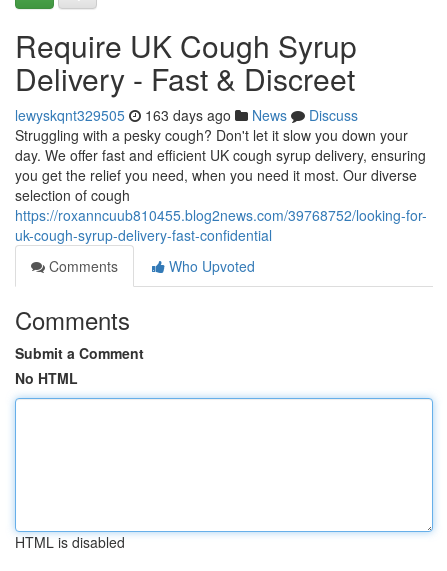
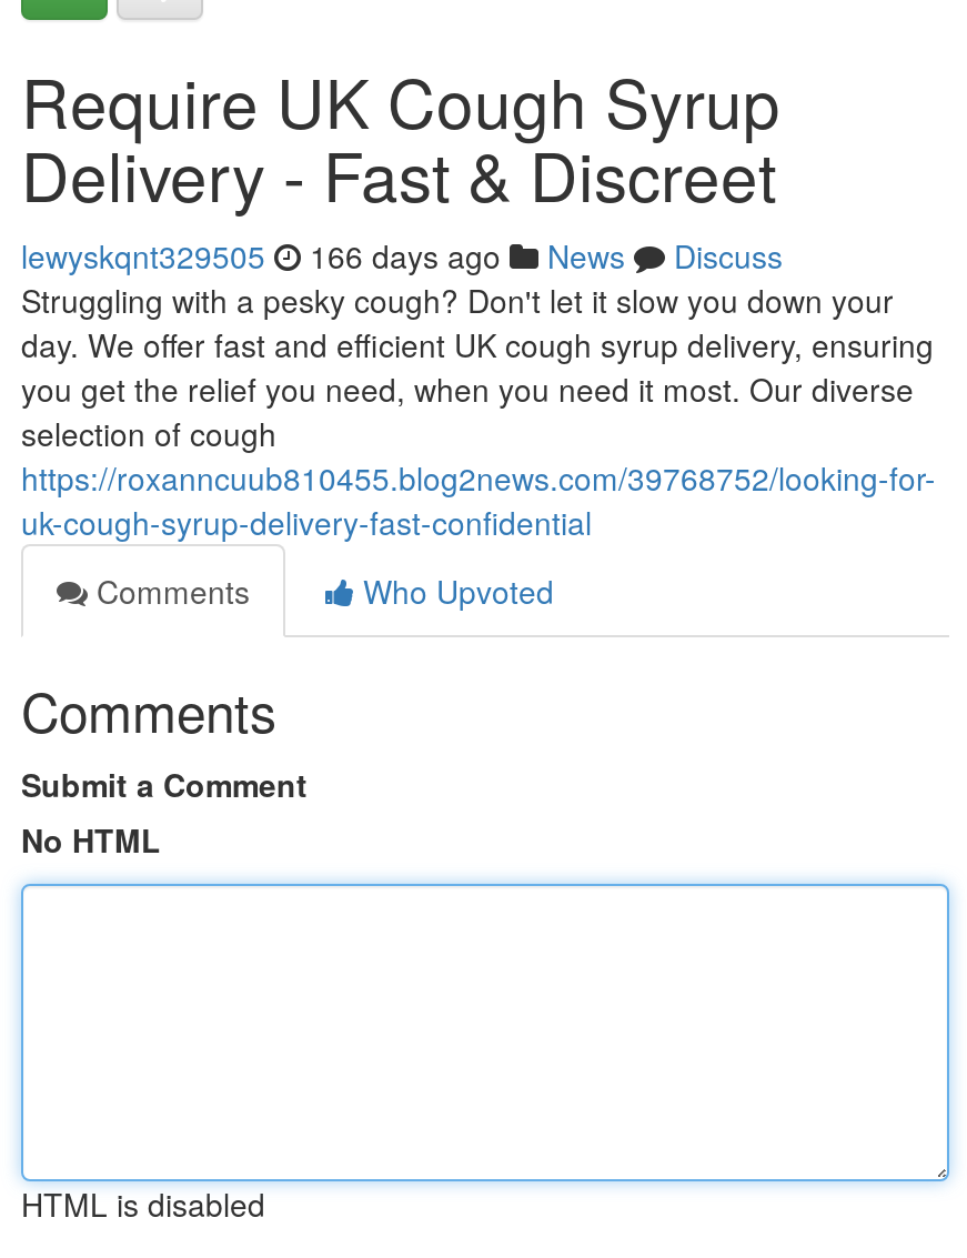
[15,105,358,125] lewyskqnt329505 163 days ago News Discuss -> [21,233,783,278] lewyskqnt329505 166 days ago News Discuss

